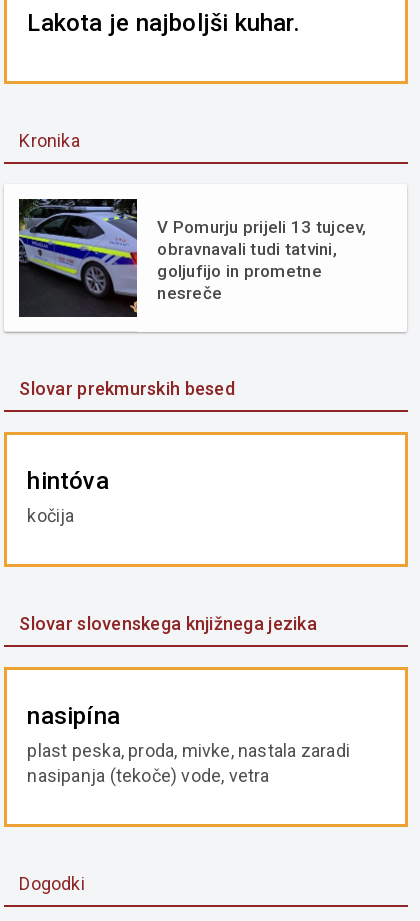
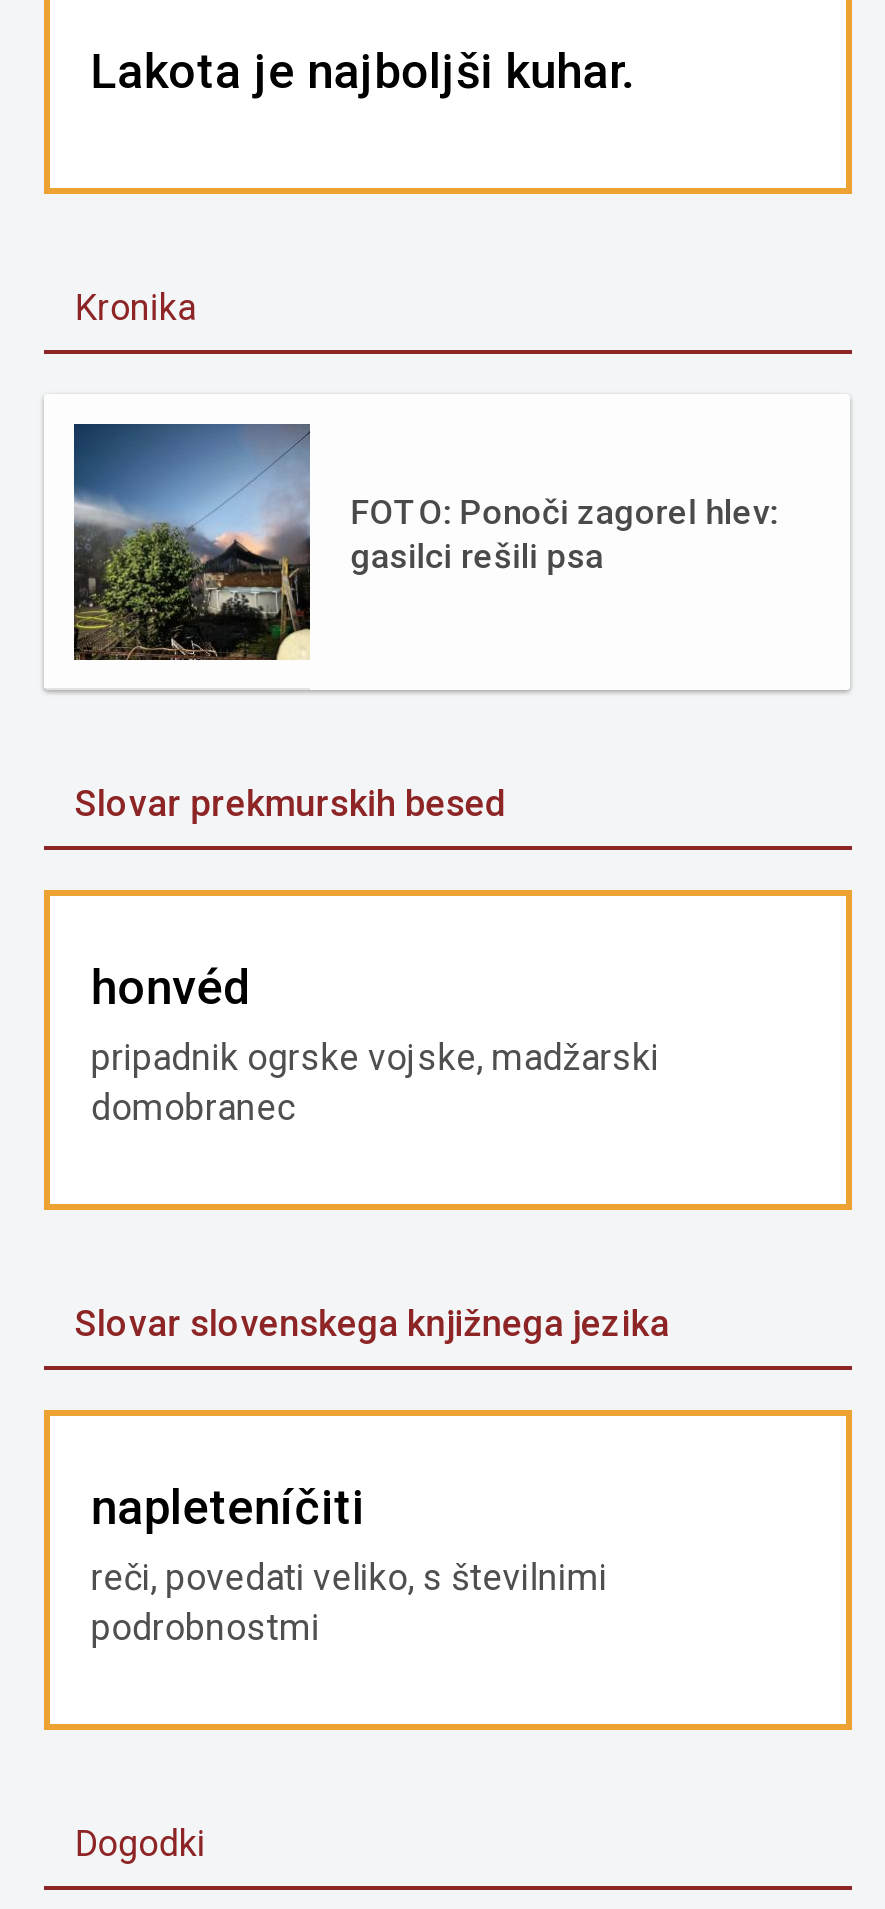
[19,198,366,318] [image] | V Pomurju prijeli 13 tujcev, | obravnavali tudi tatvini, | goljufijo in prometne | nesreče -> [72,422,778,662] [image] | FOTO: Ponoči zagorel hlev: | gasilci rešili psa
[27,467,109,526] hintóva | kočija -> [91,961,659,1129] honvéd | pripadnik ogrske vojske, madžarski | domobranec
[27,702,350,786] nasipína | plast peska, proda, mivke, nastala zaradi | nasipanja (tekoče) vode, vetra -> [91,1481,608,1649] napleteníčiti | reči, povedati veliko, s številnimi | podrobnostmi

